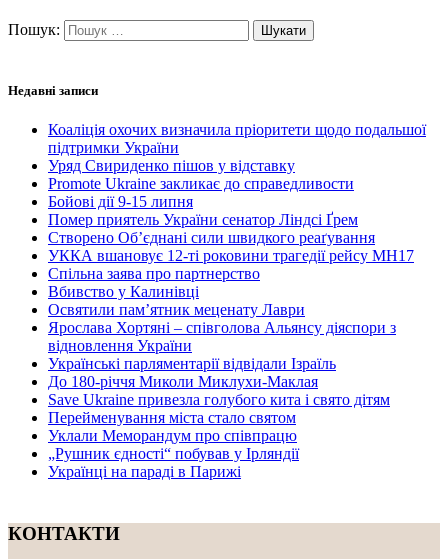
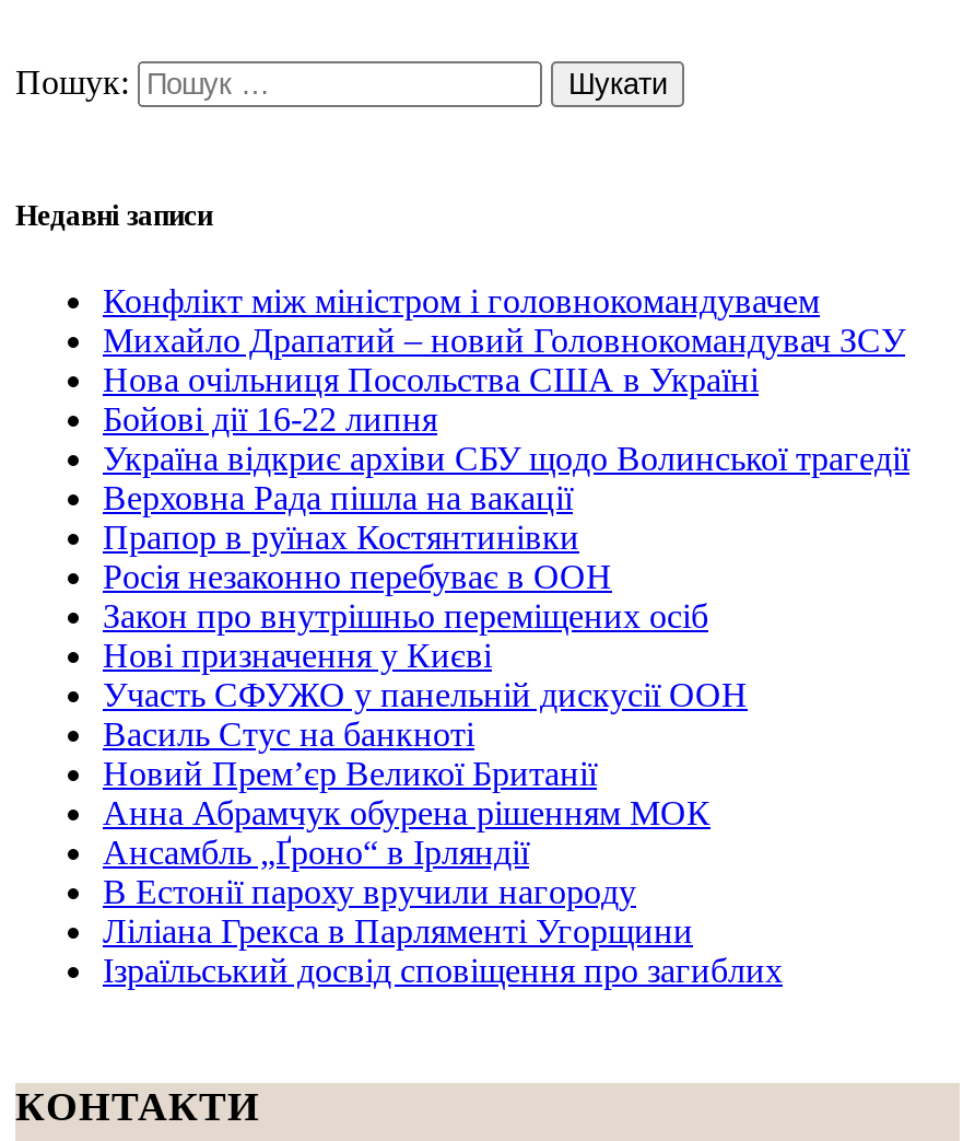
[48,121,426,480] Коаліція охочих визначила пріоритети щодо подальшої | підтримки України | Уряд Свириденко пішов у відставку | Promote Ukraine закликає до справедливости | Бойові дії 9-15 липня | Помер приятель України сенатор Ліндсі Ґрем | Створено Об’єднані сили швидкого реаґування | УККА вшановує 12-ті роковини трагедії рейсу MH17 | Спільна заява про партнерство | Вбивство у Калинівці | Освятили пам’ятник меценату Лаври | Ярослава Хортяні – співголова Альянсу діяспори з | відновлення України | Українські парляментарії відвідали Ізраїль | До 180-річчя Миколи Миклухи-Маклая | Save Ukraine привезла голубого кита і свято дітям | Перейменування міста стало святом | Уклали Меморандум про співпрацю | „Рушник єдності“ побував у Ірляндії | Українці на параді в Парижі -> [103,283,909,990] Конфлікт між міністром і головнокомандувачем | Михайло Драпатий – новий Головнокомандувач ЗСУ | Нова очільниця Посольства США в Україні | Бойові дії 16-22 липня | Україна відкриє архіви СБУ щодо Волинської трагедії | Верховна Рада пішла на вакації | Прапор в руїнах Костянтинівки | Росія незаконно перебуває в ООН | Закон про внутрішньо переміщених осіб | Нові призначення у Києві | Участь СФУЖО у панельній дискусії ООН | Василь Стус на банкноті | Новий Прем’єр Великої Британії | Анна Абрамчук обурена рішенням МОК | Ансамбль „Ґроно“ в Ірляндії | В Естонії пароху вручили нагороду | Ліліана Грекса в Парляменті Угорщини | Ізраїльський досвід сповіщення про загиблих

